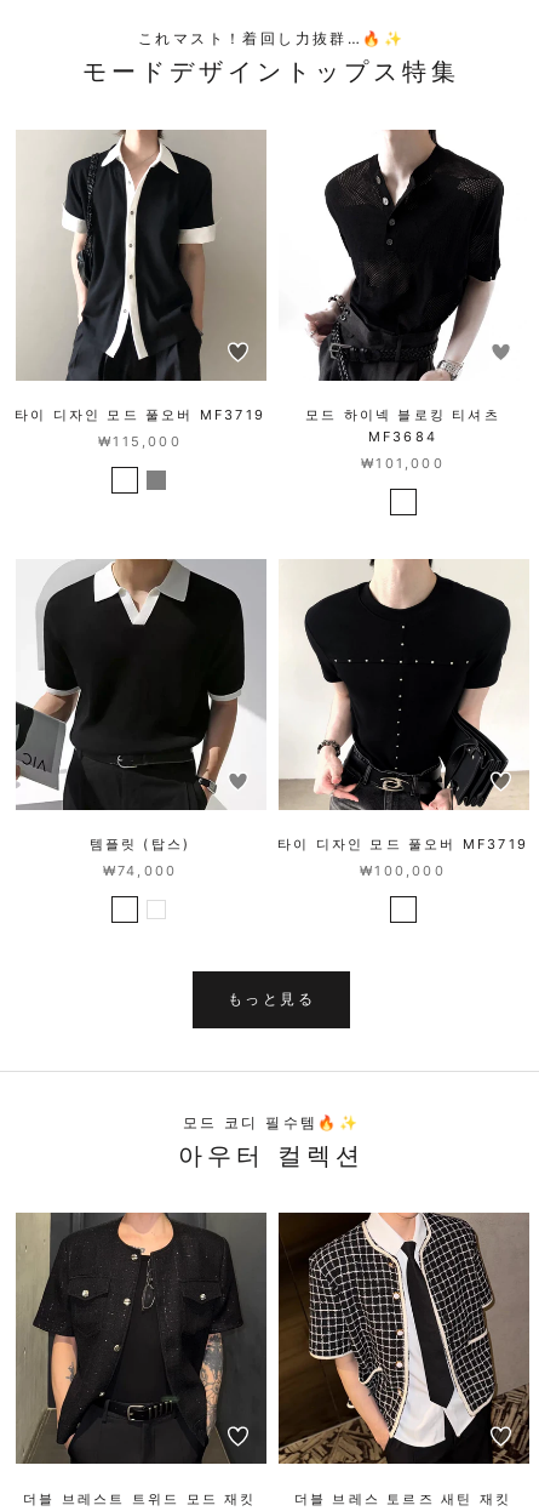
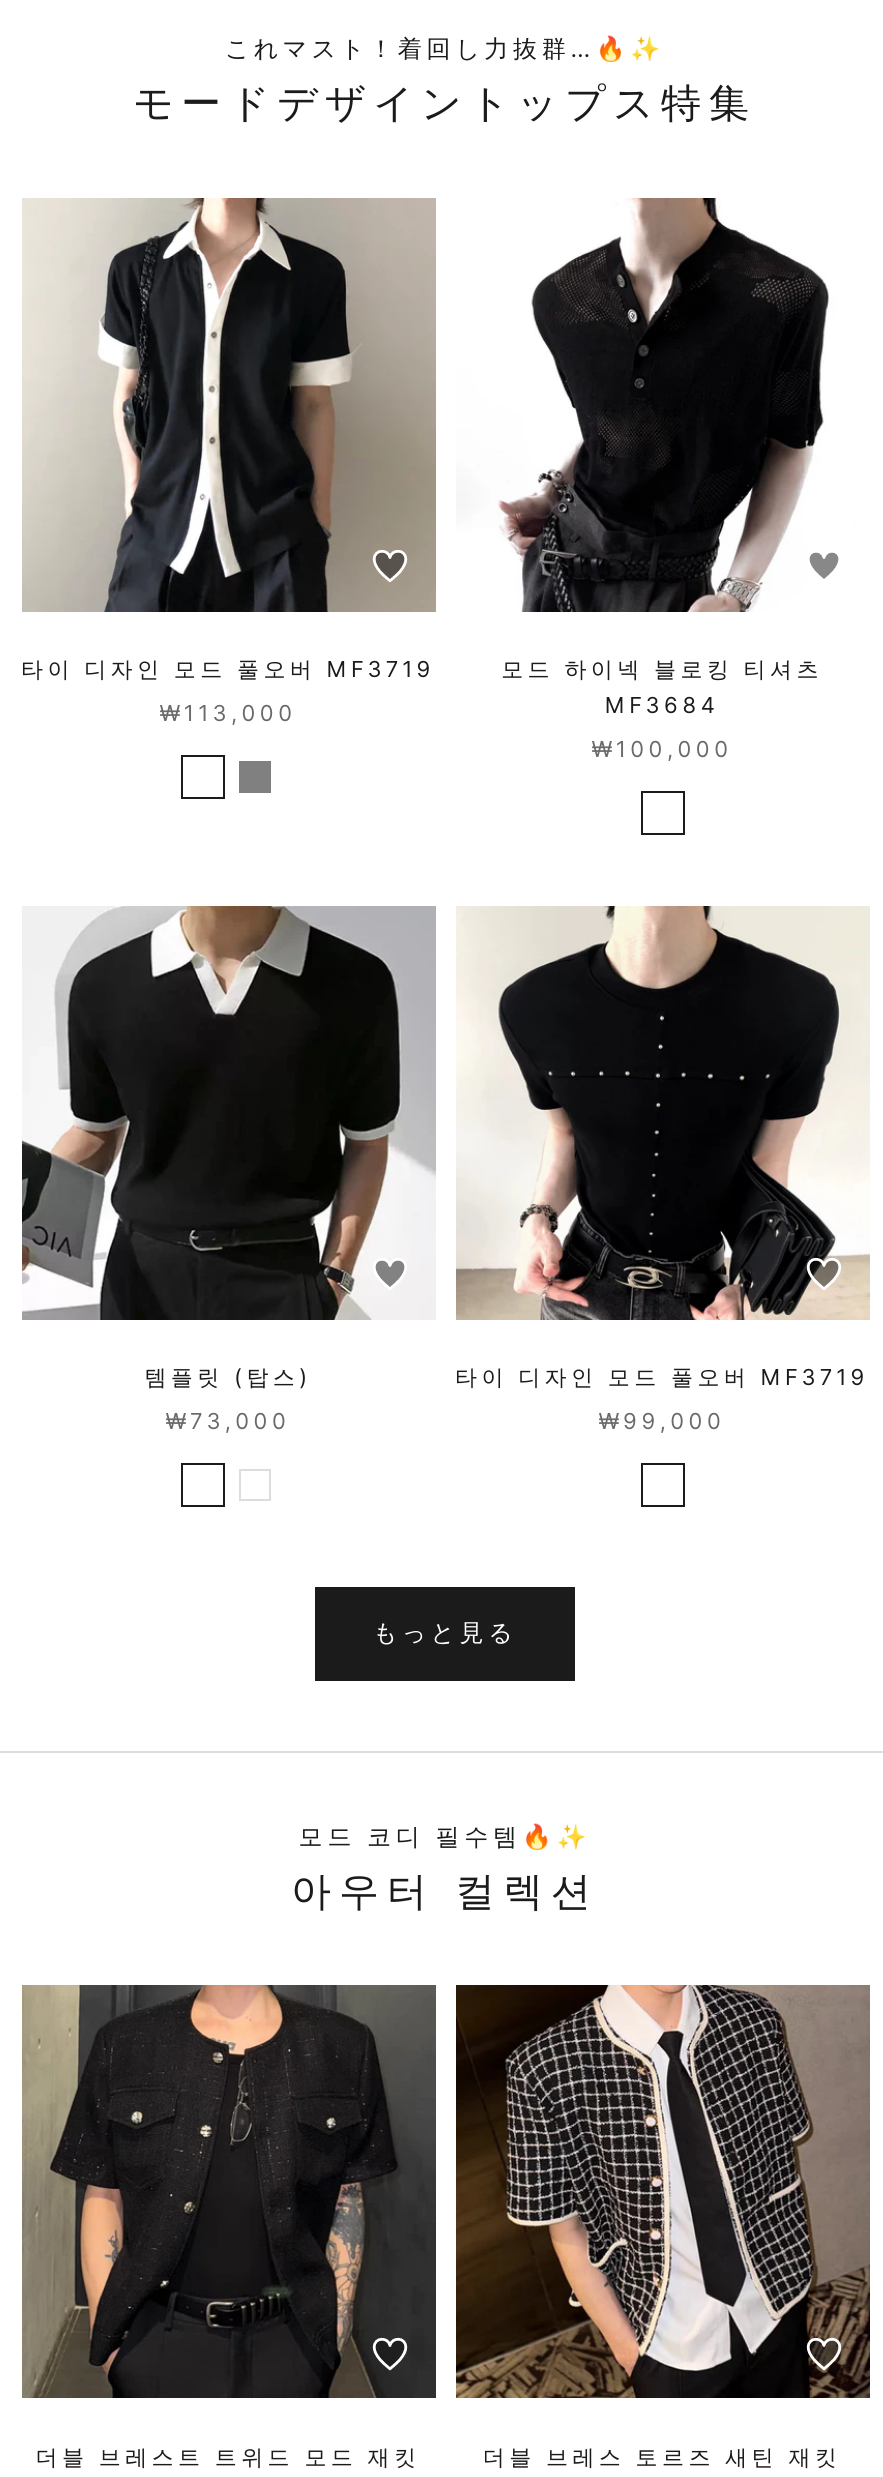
[98,433,181,450] ₩115,000 -> [159,700,297,728] ₩113,000
[361,455,444,472] ₩101,000 -> [591,736,733,764] ₩100,000
[103,863,177,880] ₩74,000 -> [166,1408,290,1436] ₩73,000
[360,863,445,880] ₩100,000 -> [599,1408,725,1436] ₩99,000

